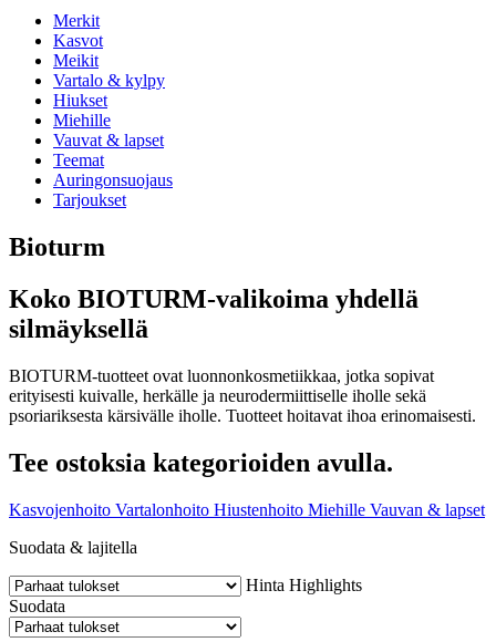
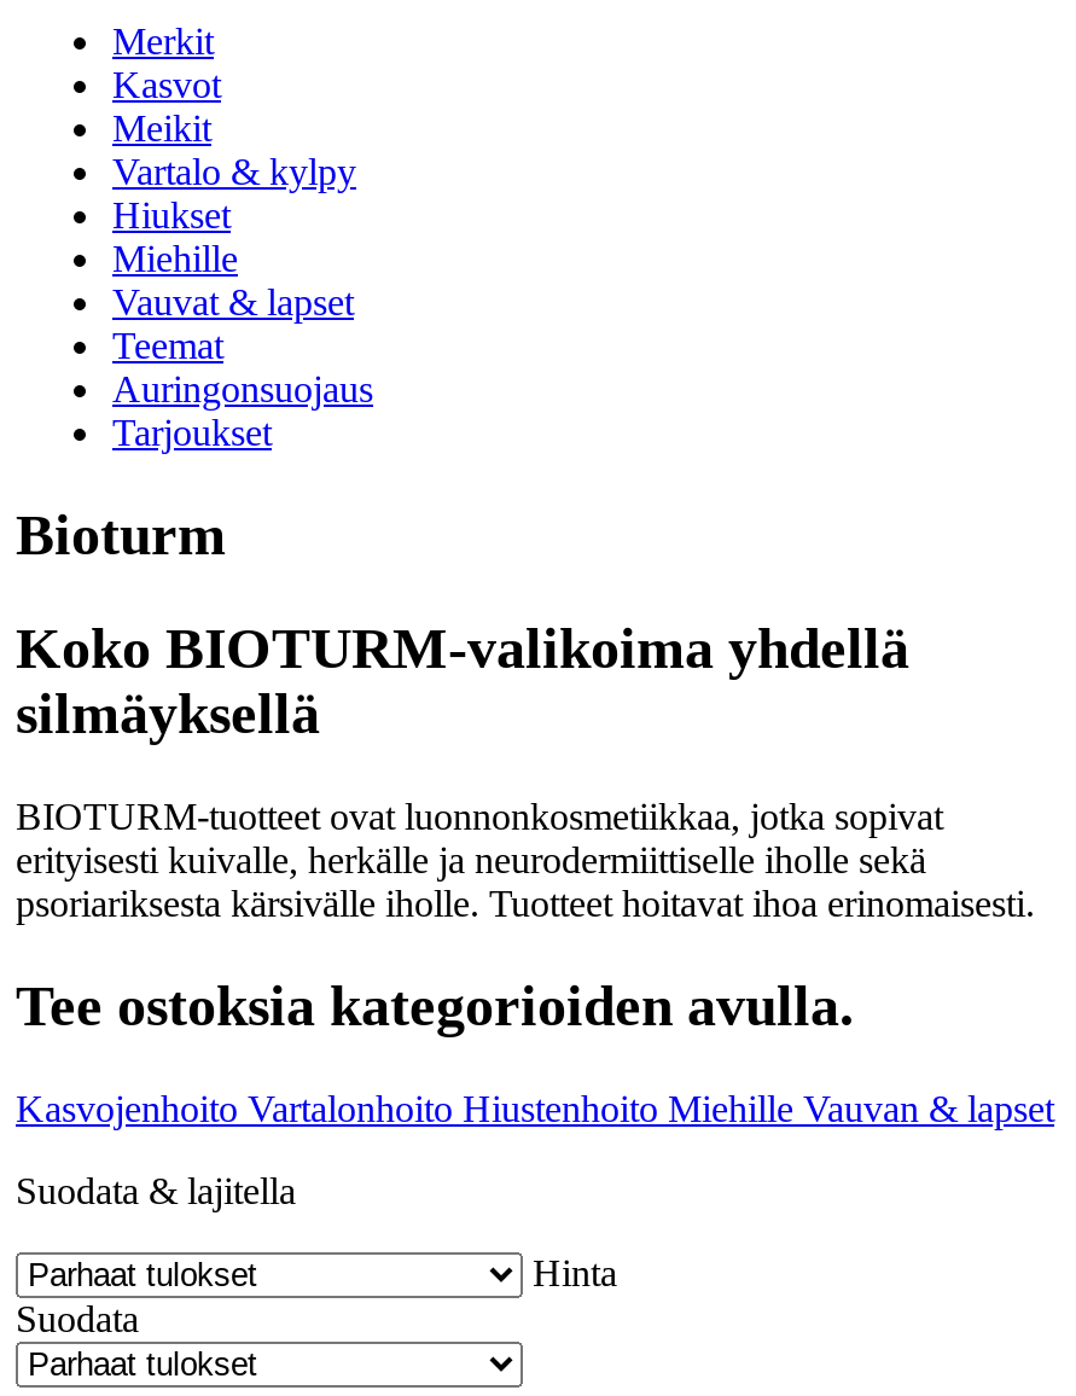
[246,575,362,594] Hinta Highlights -> [533,1251,617,1292] Hinta

